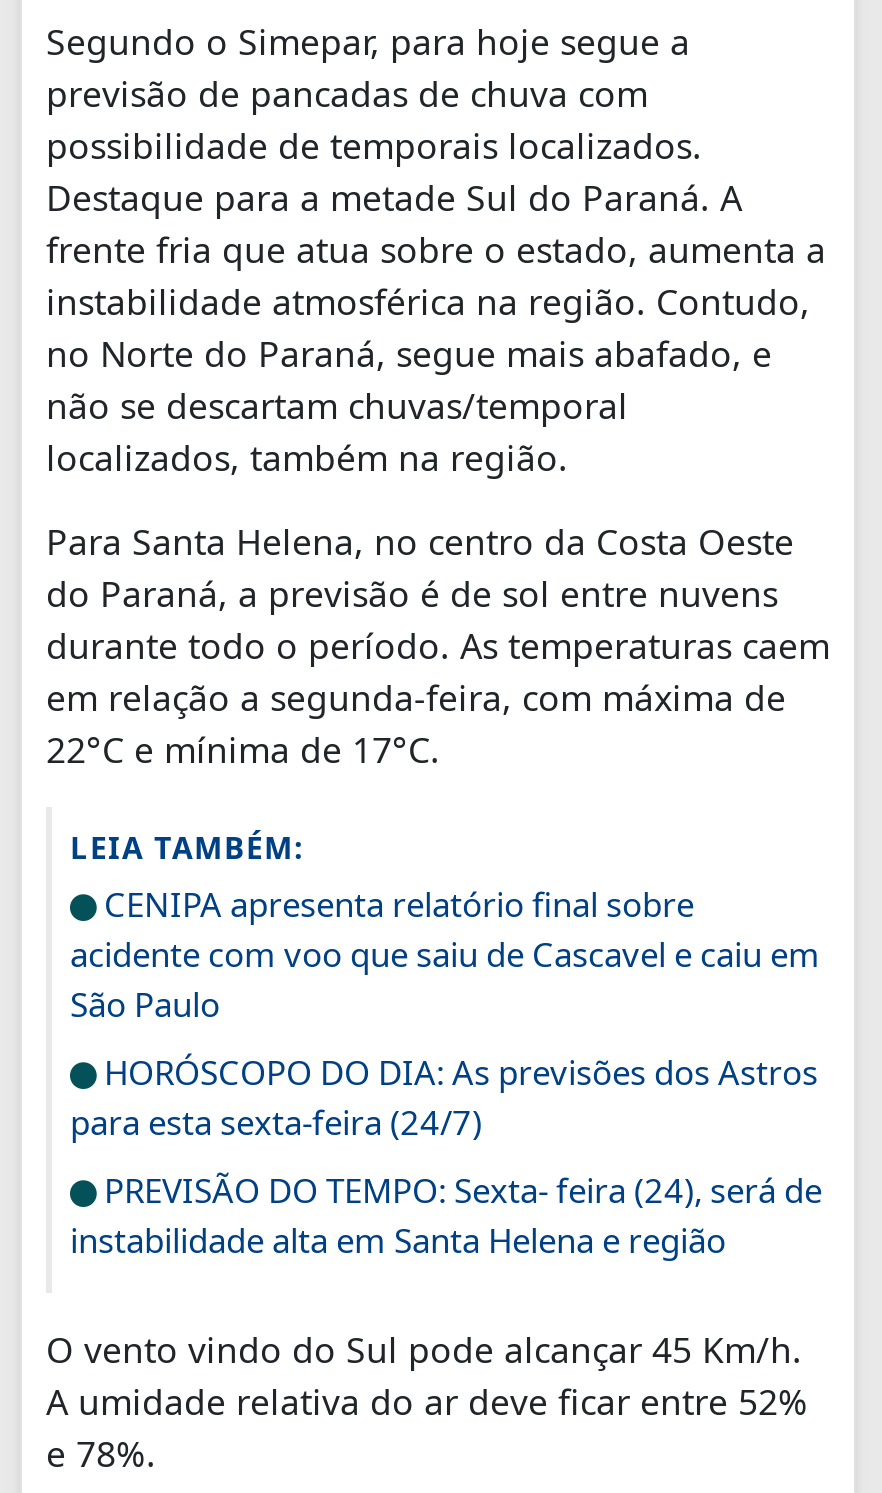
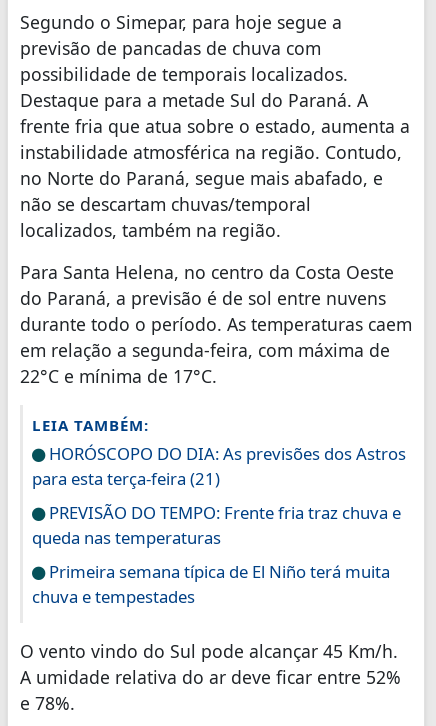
[70,882,820,1028] CENIPA apresenta relatório final sobre | acidente com voo que saiu de Cascavel e caiu em | São Paulo -> none
moved [96,1050,818,1096] -> [45,442,406,465]: HORÓSCOPO DO DIA: As previsões dos Astros
[70,1100,822,1264] para esta sexta-feira (24/7) | PREVISÃO DO TEMPO: Sexta- feira (24), será de | instabilidade alta em Santa Helena e região -> [32,467,401,608] para esta terça-feira (21) | PREVISÃO DO TEMPO: Frente fria traz chuva e | queda nas temperaturas | Primeira semana típica de El Niño terá muita | chuva e tempestades

